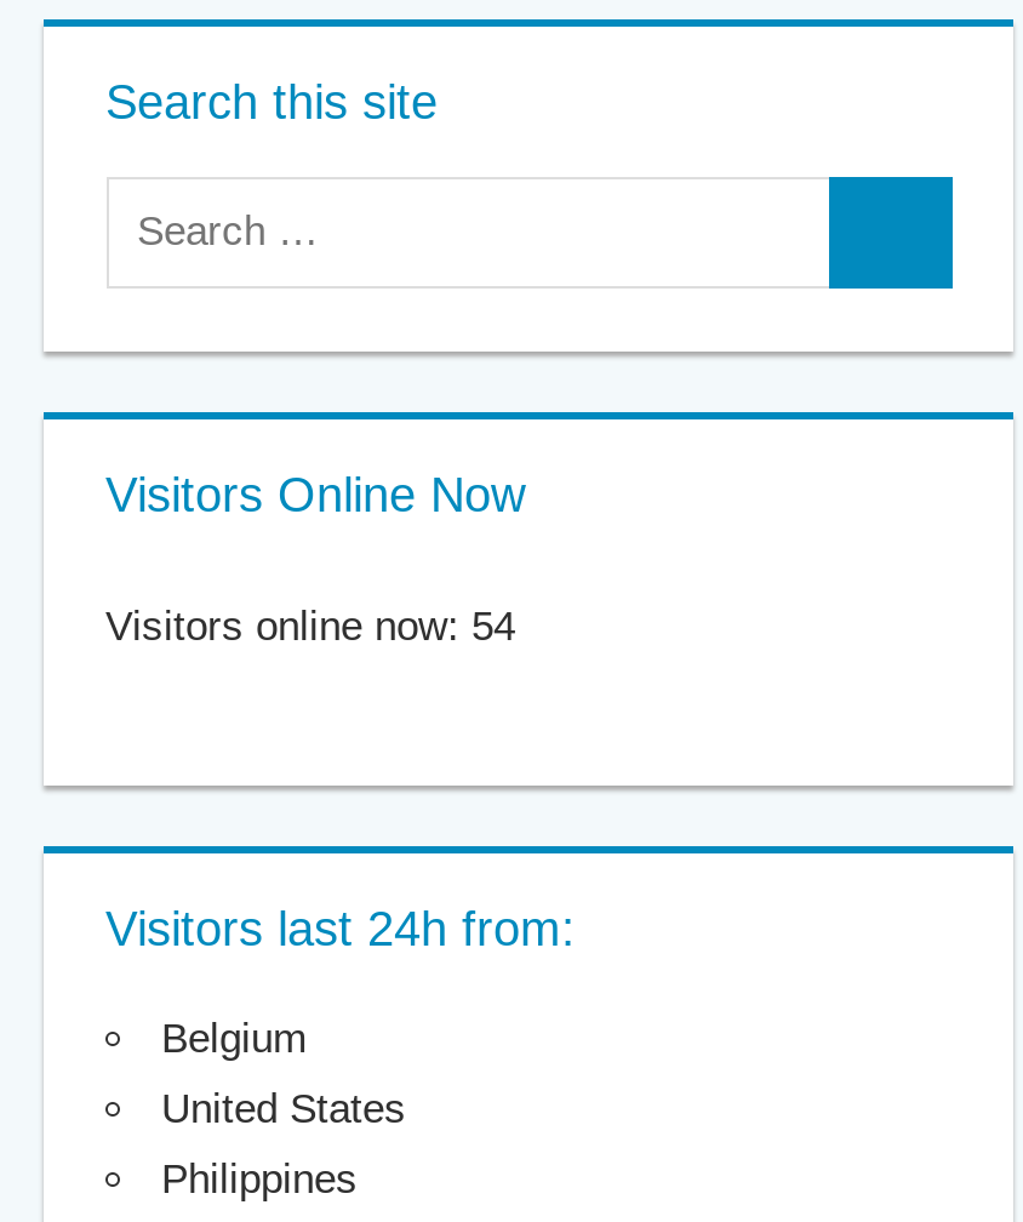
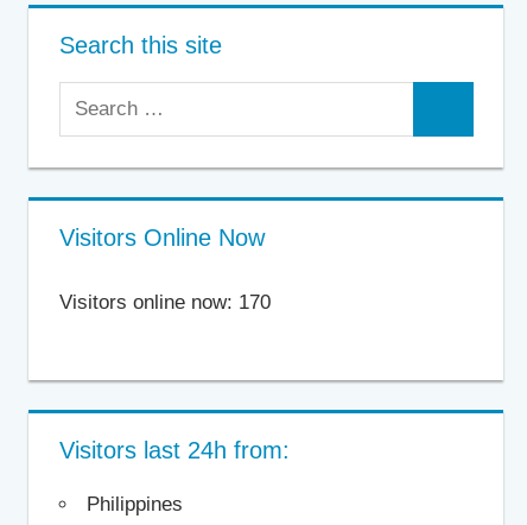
[105,603,515,649] Visitors online now: 54 -> [59,291,270,313] Visitors online now: 170
[161,1016,406,1133] Belgium | United States -> none

